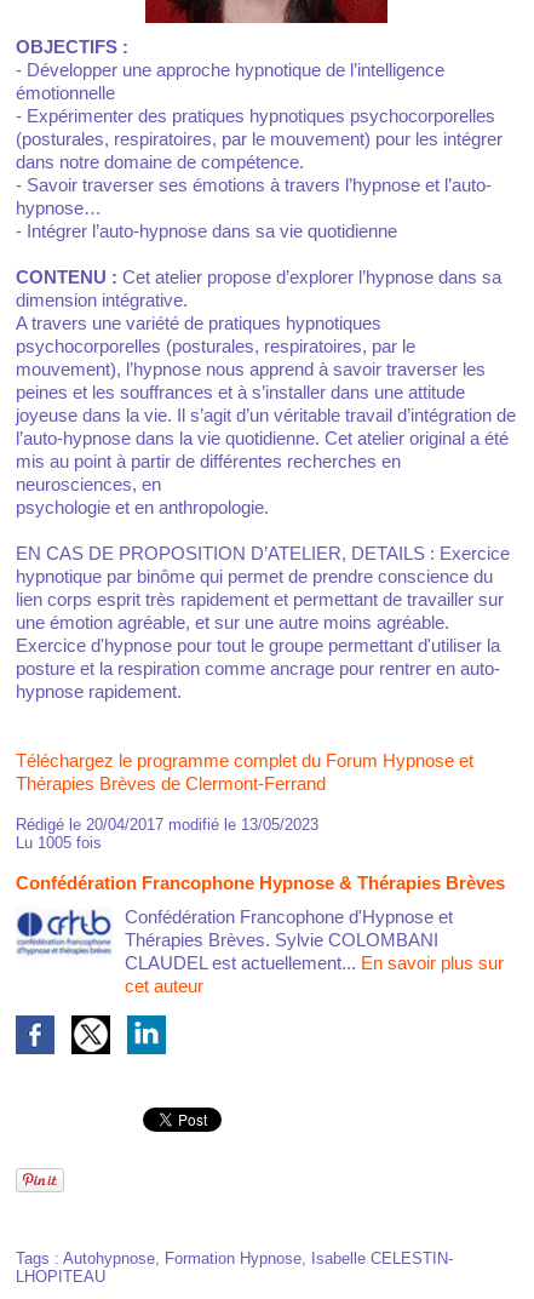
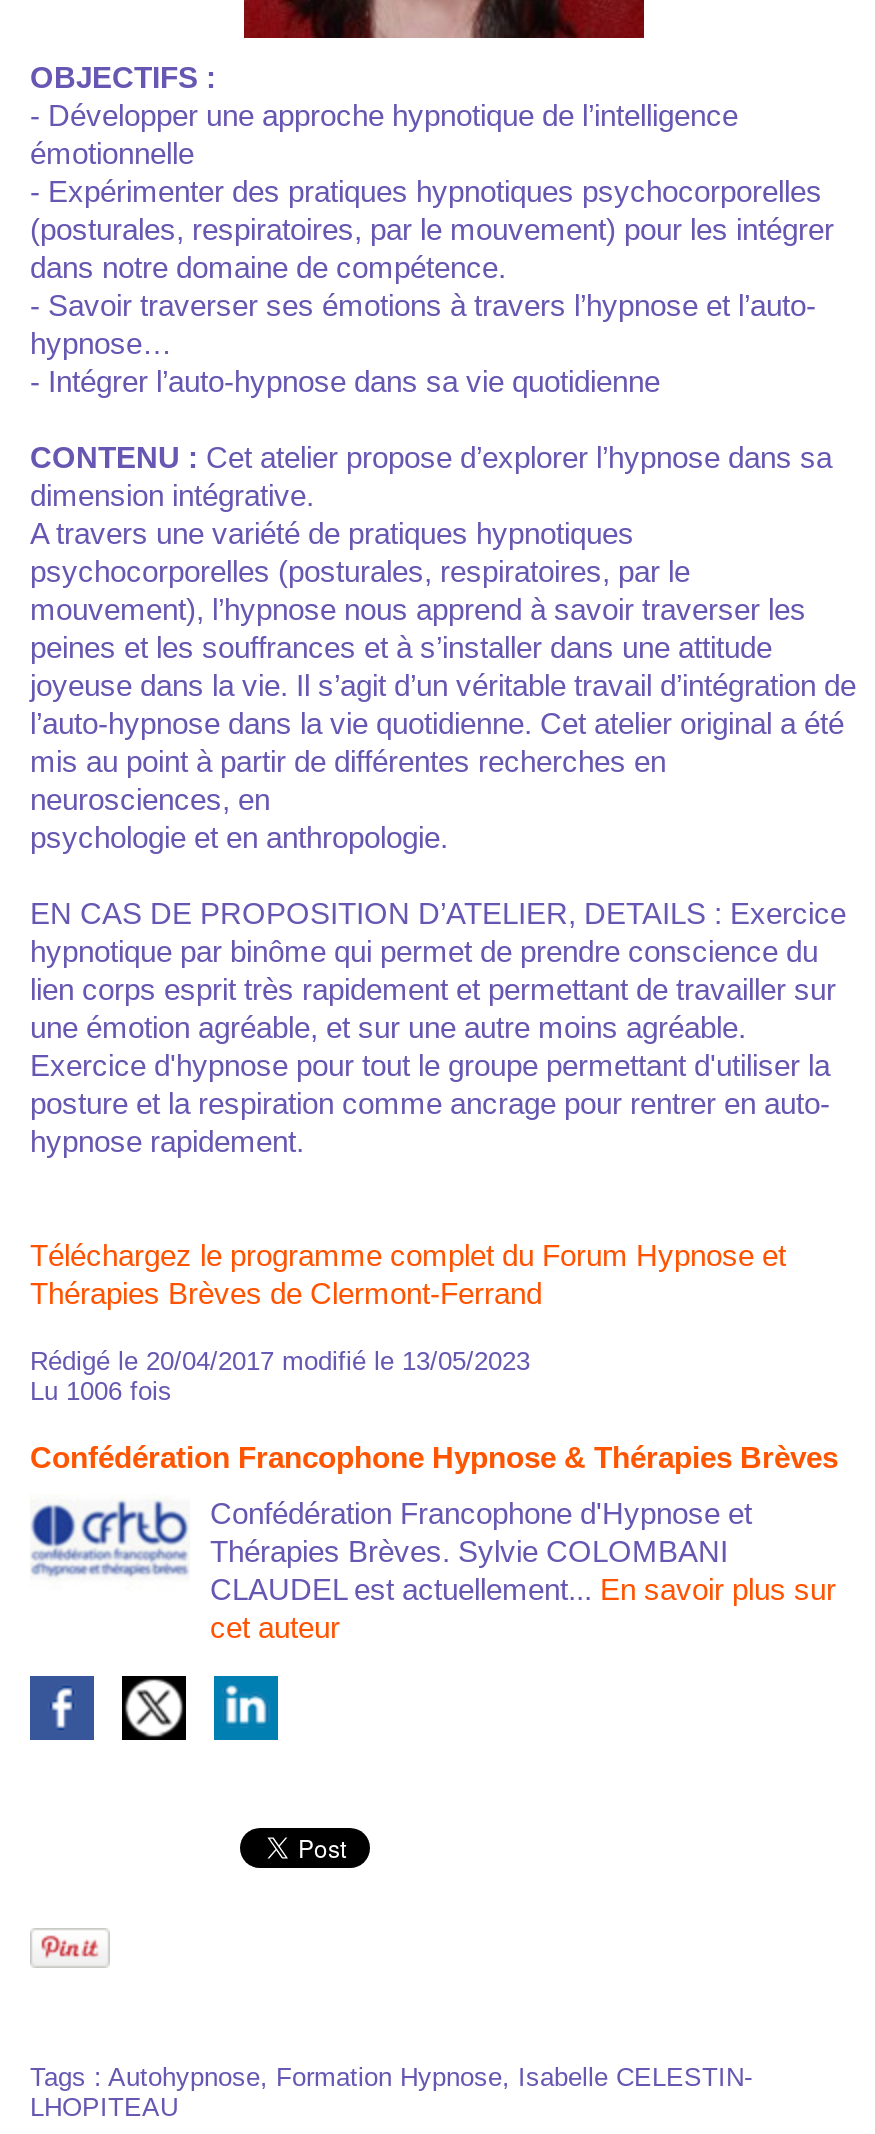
[16,834,102,852] Lu 1005 fois -> [30,1376,172,1406] Lu 1006 fois

